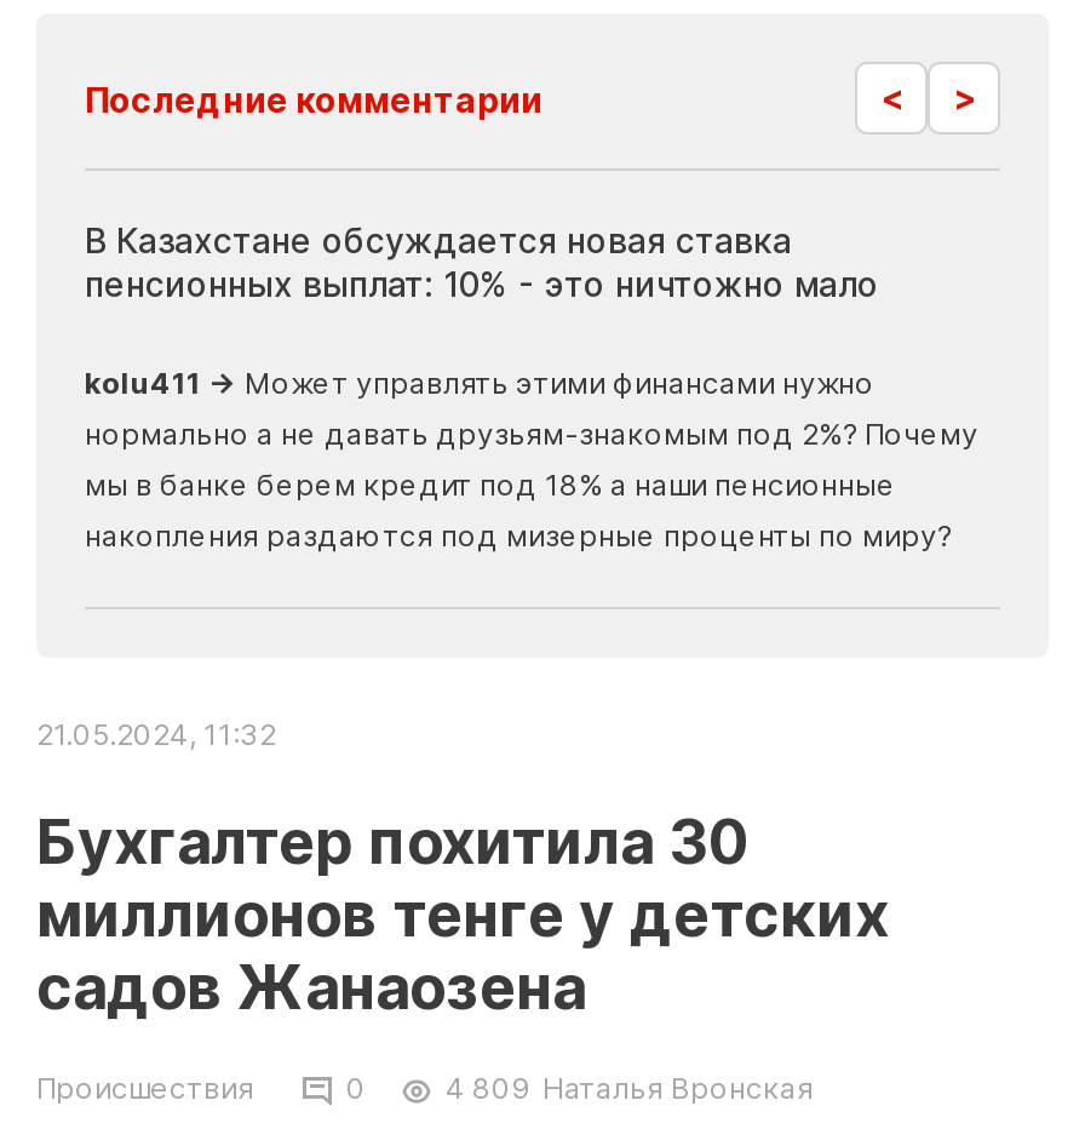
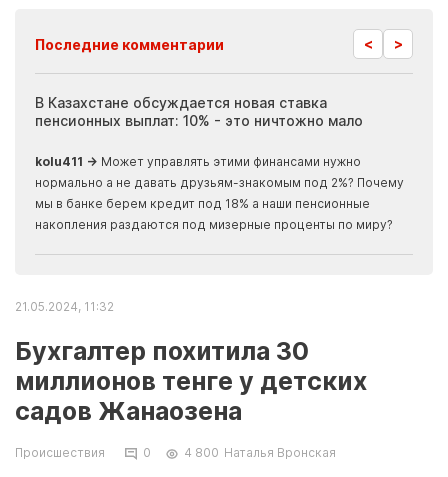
[446,1071,814,1107] 4 809 Наталья Вронская -> [184,445,336,460] 4 800 Наталья Вронская

